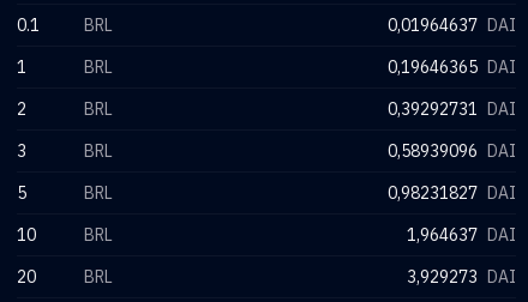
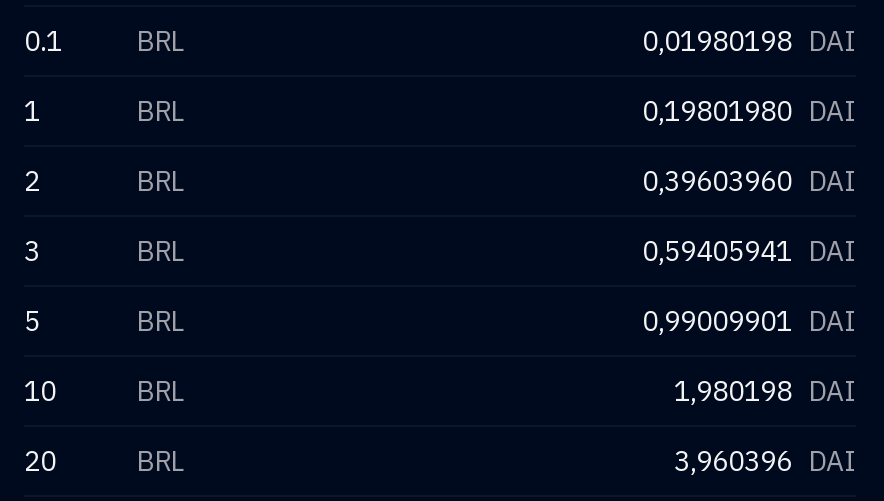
[388,15,516,36] 0,01964637 DAI -> [642,23,856,59] 0,01980198 DAI
[388,56,516,78] 0,19646365 DAI -> [642,93,856,129] 0,19801980 DAI
[388,98,516,120] 0,39292731 DAI -> [642,163,856,199] 0,39603960 DAI
[388,140,516,162] 0,58939096 DAI -> [642,233,856,269] 0,59405941 DAI
[388,182,516,204] 0,98231827 DAI -> [642,303,856,339] 0,99009901 DAI
[407,224,516,246] 1,964637 DAI -> [674,373,856,409] 1,980198 DAI
[407,266,516,288] 3,929273 DAI -> [674,443,856,479] 3,960396 DAI

